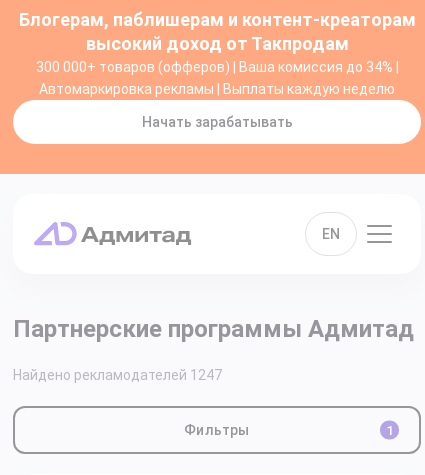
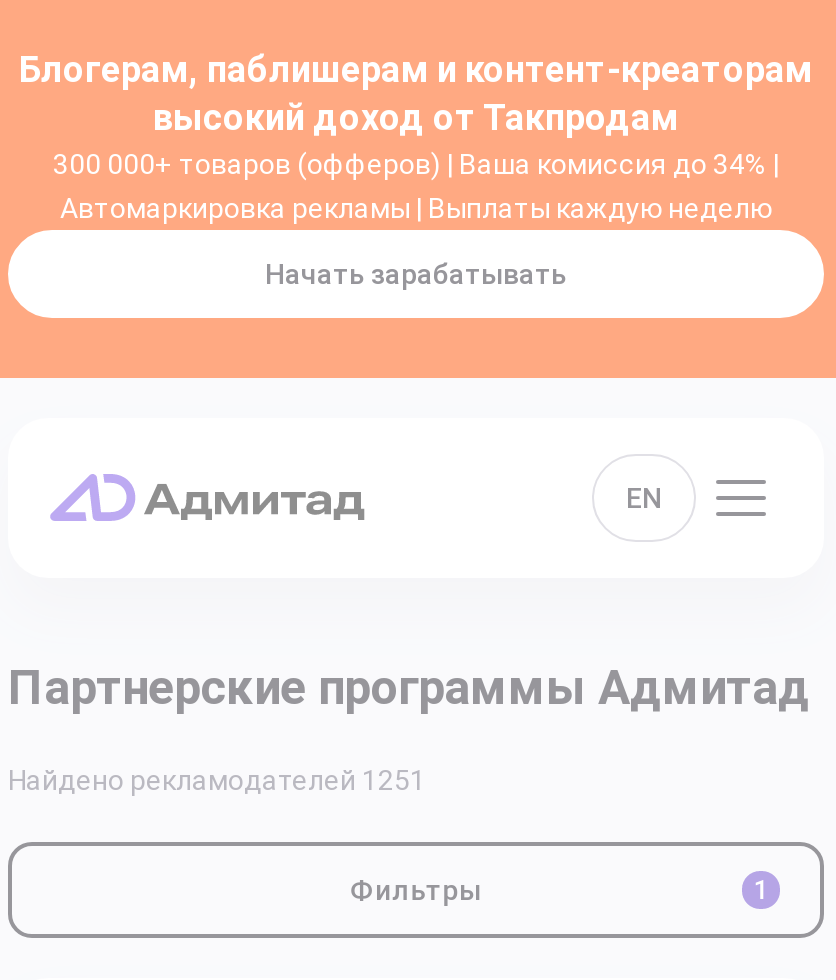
[13,367,222,383] Найдено рекламодателей 1247 -> [8,764,426,796] Найдено рекламодателей 1251

